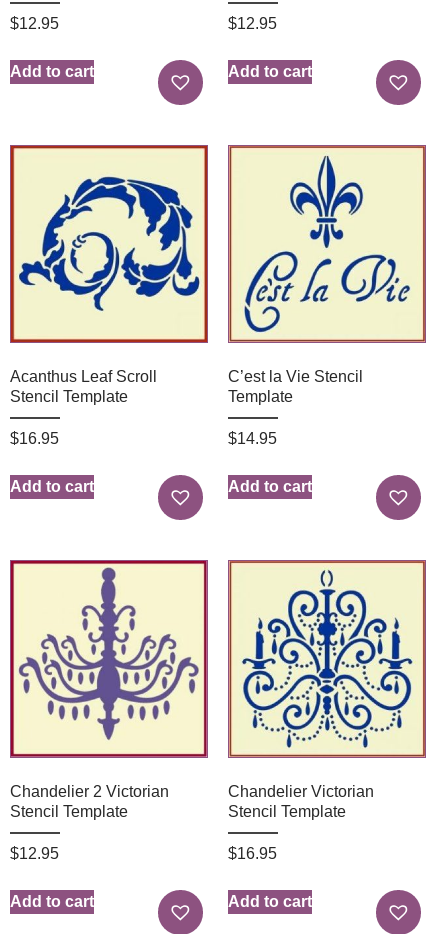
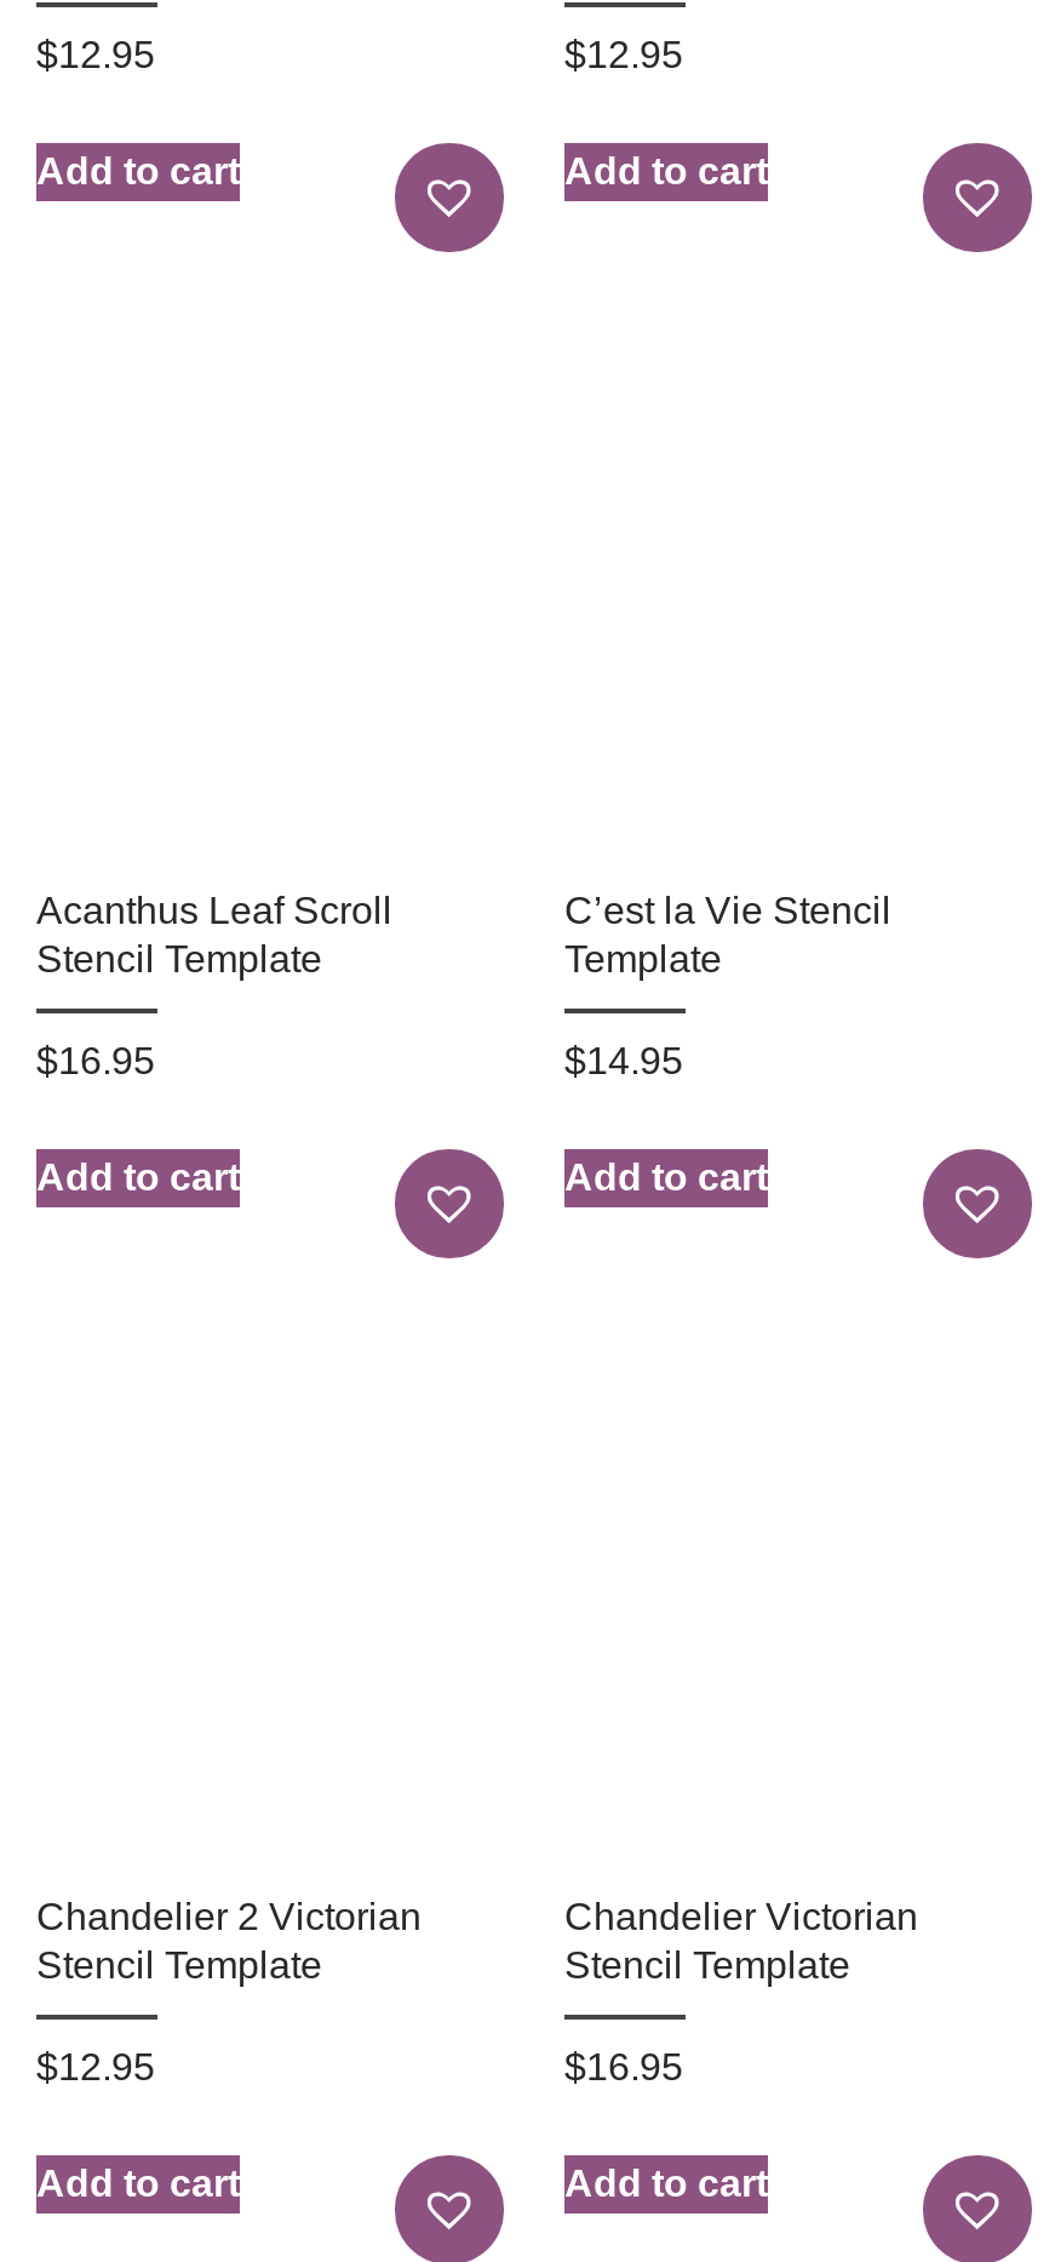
[9,144,209,344] [image] -> none
[227,144,427,344] [image] -> none
[9,559,209,759] [image] -> none
[227,559,427,759] [image] -> none

